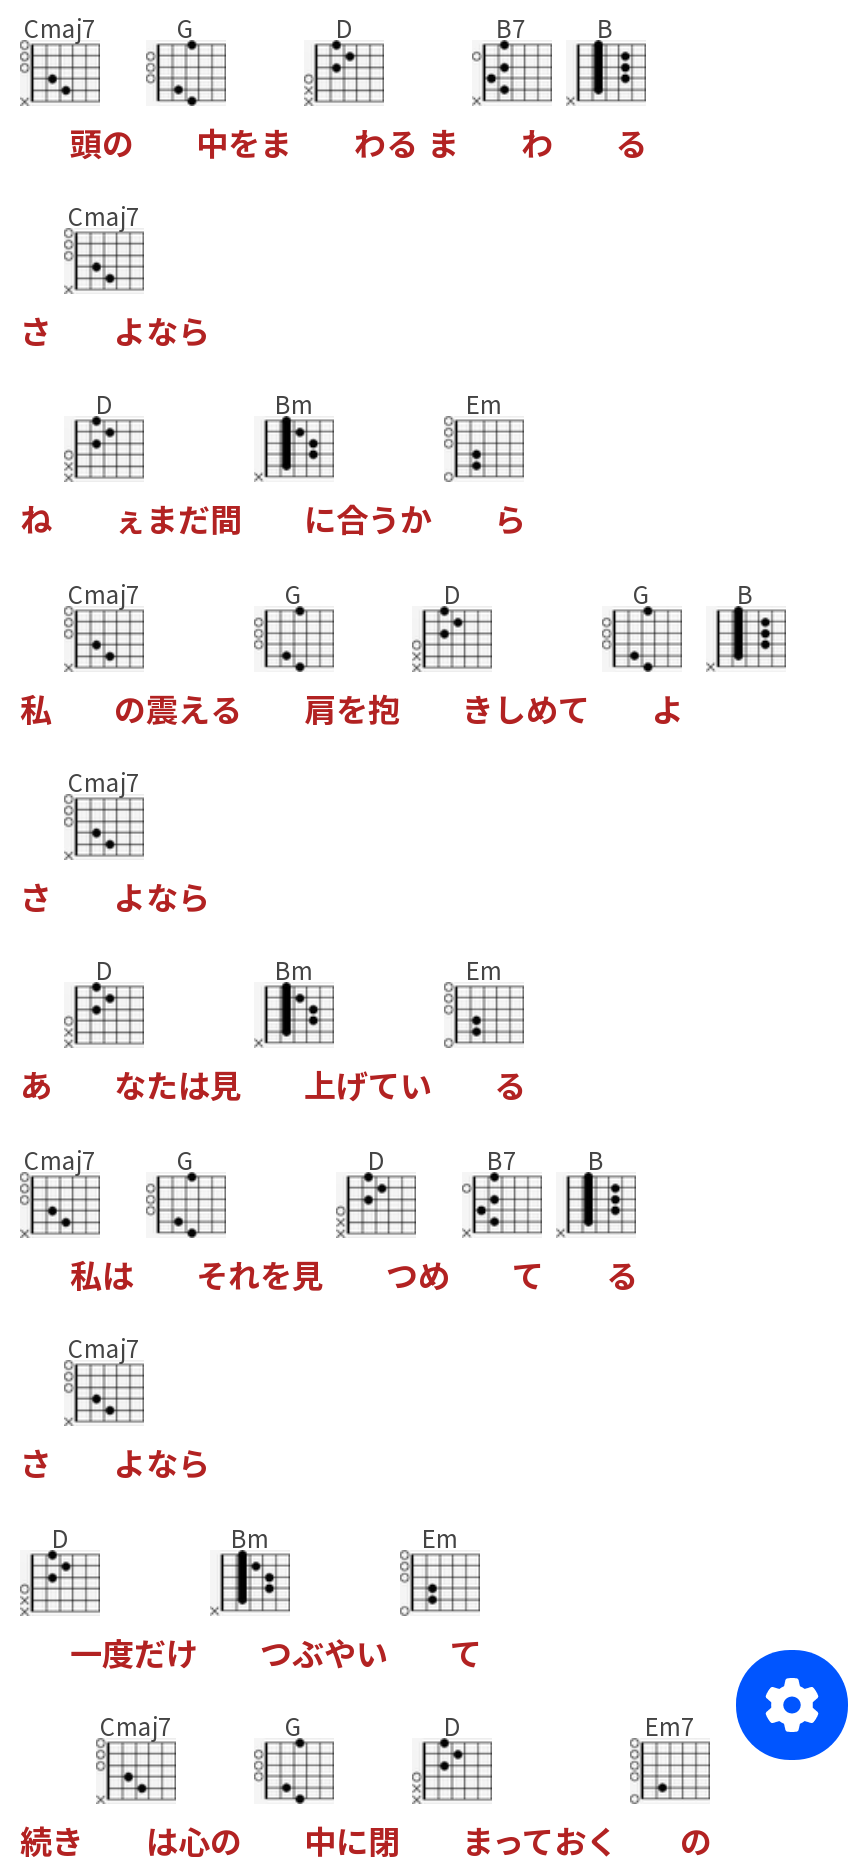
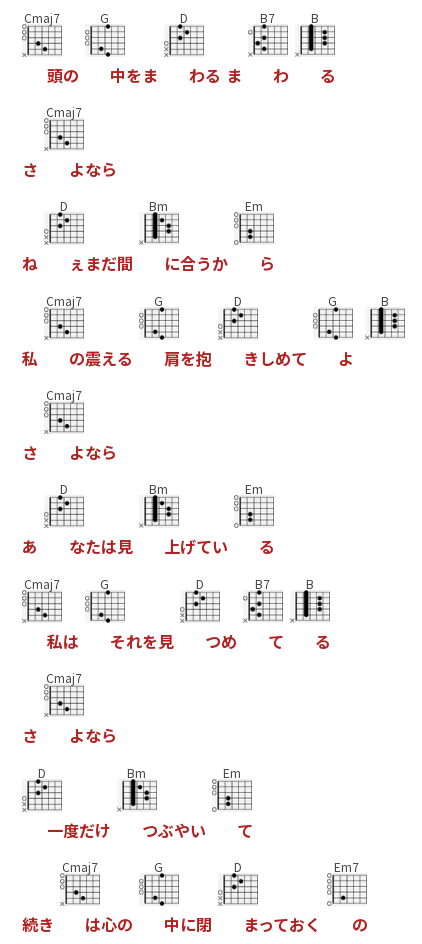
[734,1648,850,1762] [image] -> none

